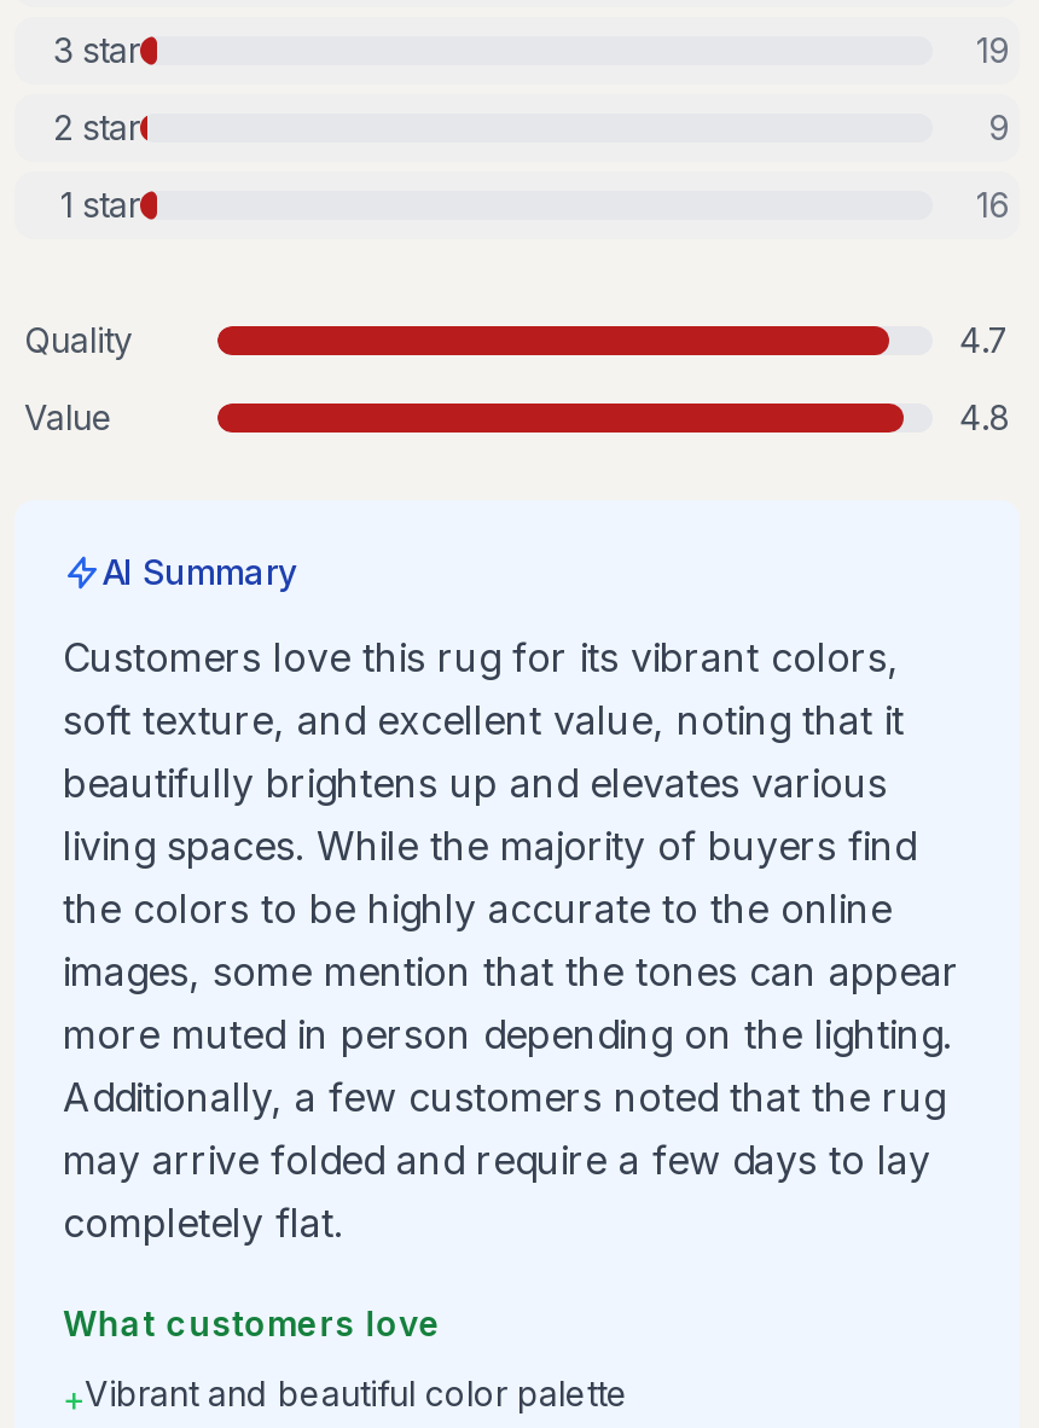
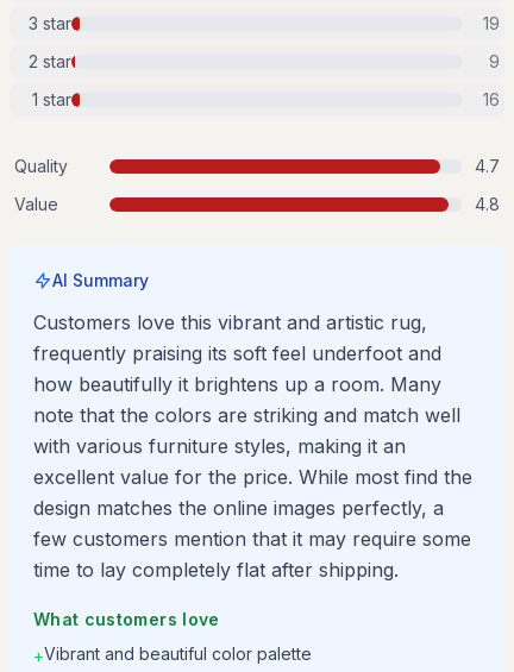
[63,631,959,1245] Customers love this rug for its vibrant colors, | soft texture, and excellent value, noting that it | beautifully brightens up and elevates various | living spaces. While the majority of buyers find | the colors to be highly accurate to the online | images, some mention that the tones can appear | more muted in person depending on the lighting. | Additionally, a few customers noted that the rug | may arrive folded and require a few days to lay | completely flat. -> [33,311,472,582] Customers love this vibrant and artistic rug, | frequently praising its soft feel underfoot and | how beautifully it brightens up a room. Many | note that the colors are striking and match well | with various furniture styles, making it an | excellent value for the price. While most find the | design matches the online images perfectly, a | few customers mention that it may require some | time to lay completely flat after shipping.

